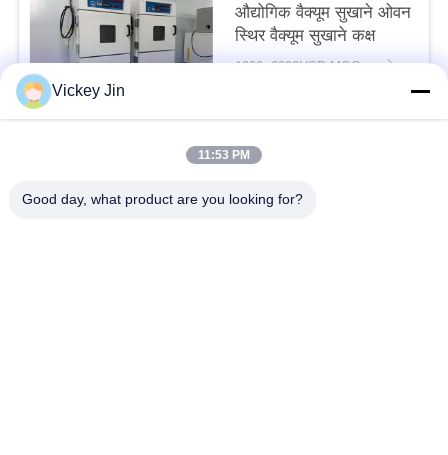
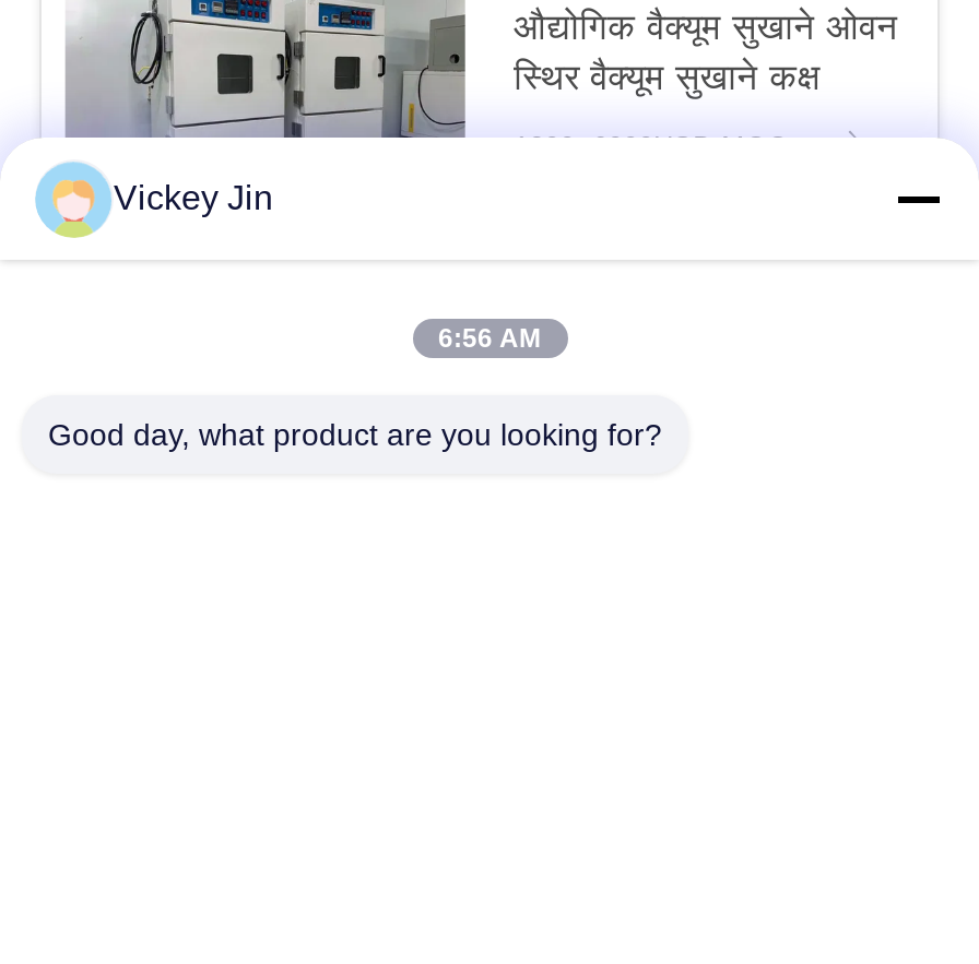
[198,148,250,162] 11:53 PM -> [438,323,541,354] 6:56 AM

